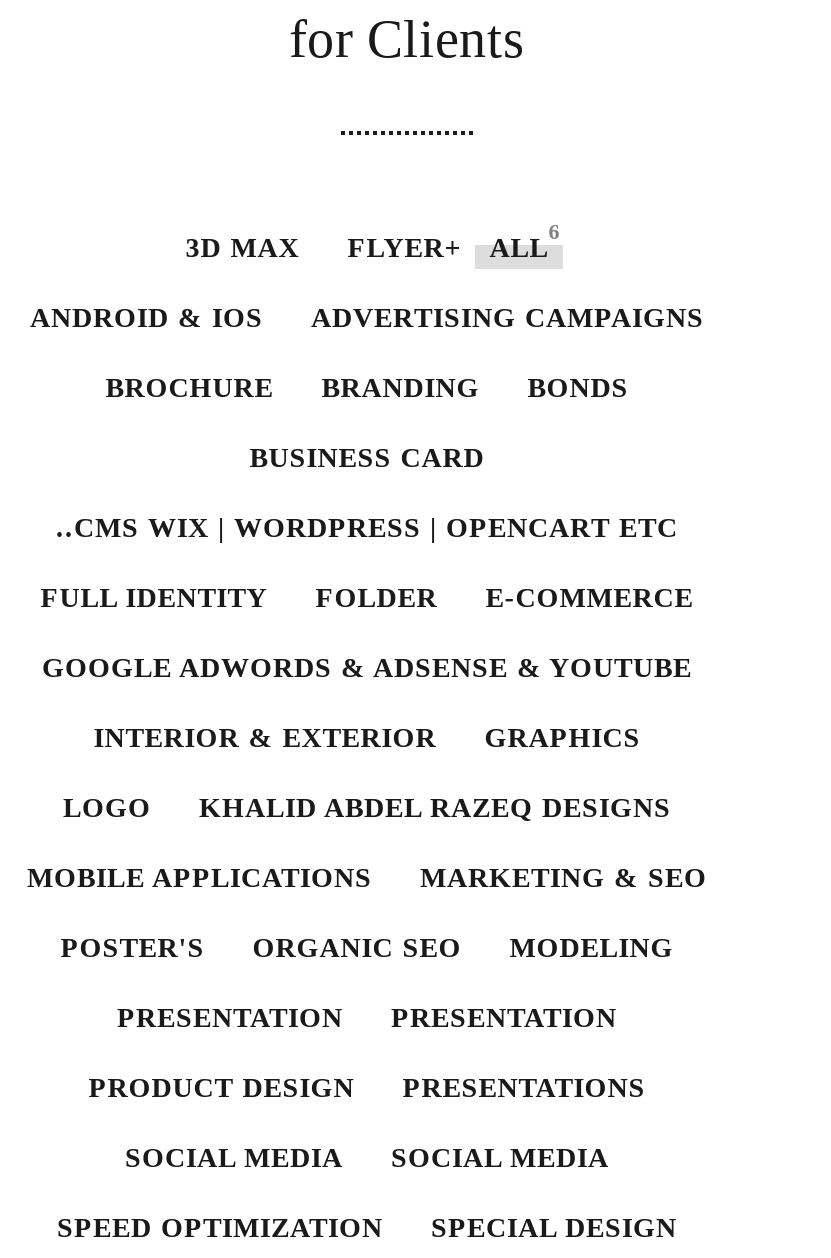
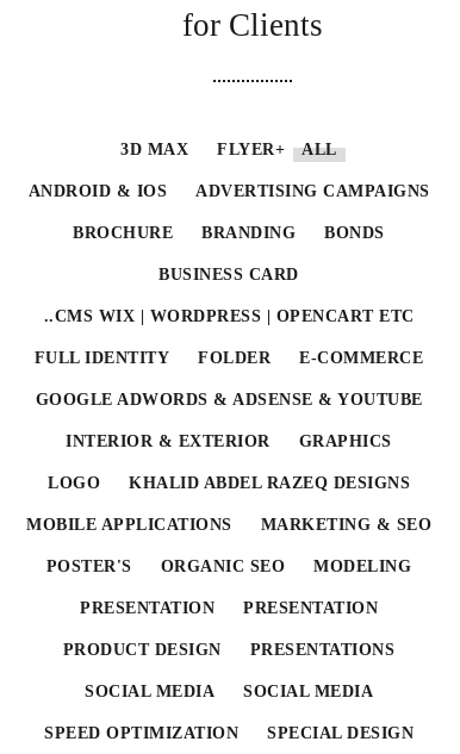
[549,219,561,243] 6 -> none

